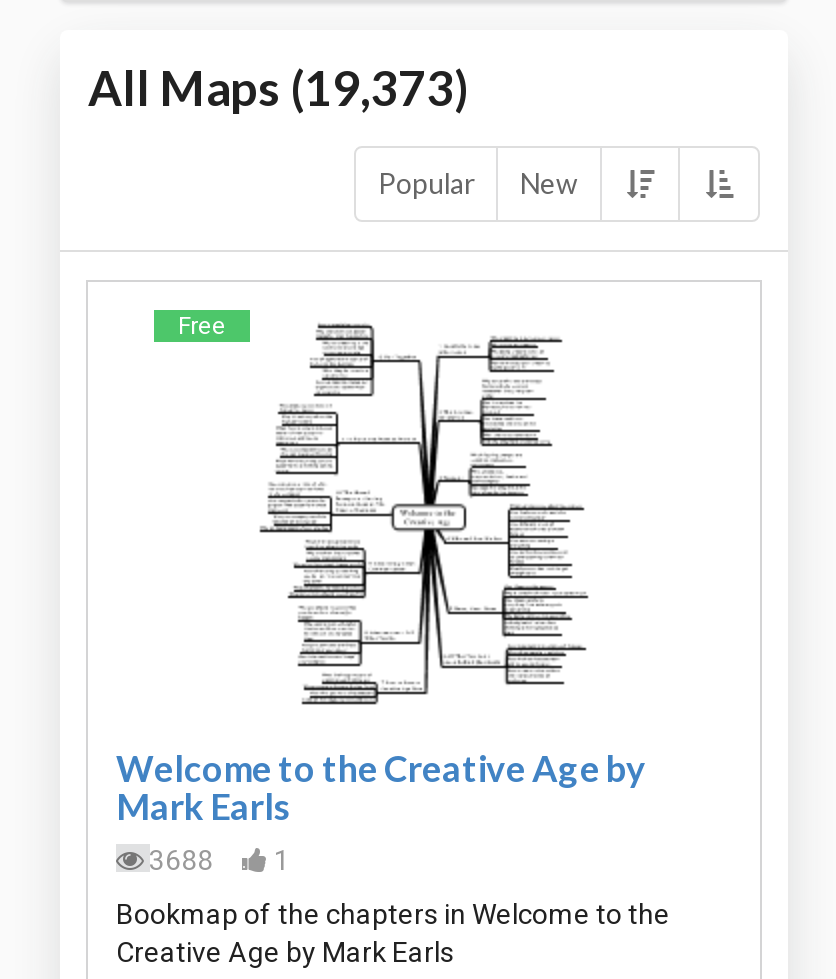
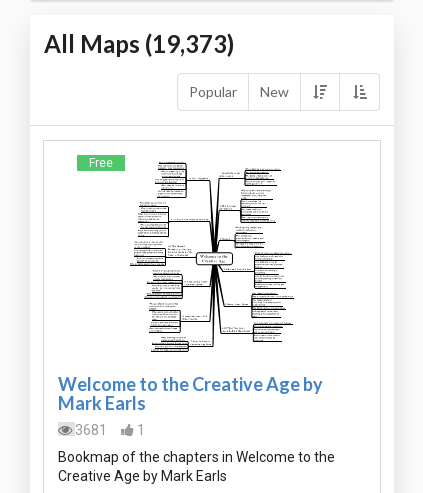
[149,844,290,876] 3688 1 -> [74,422,145,438] 3681 1

